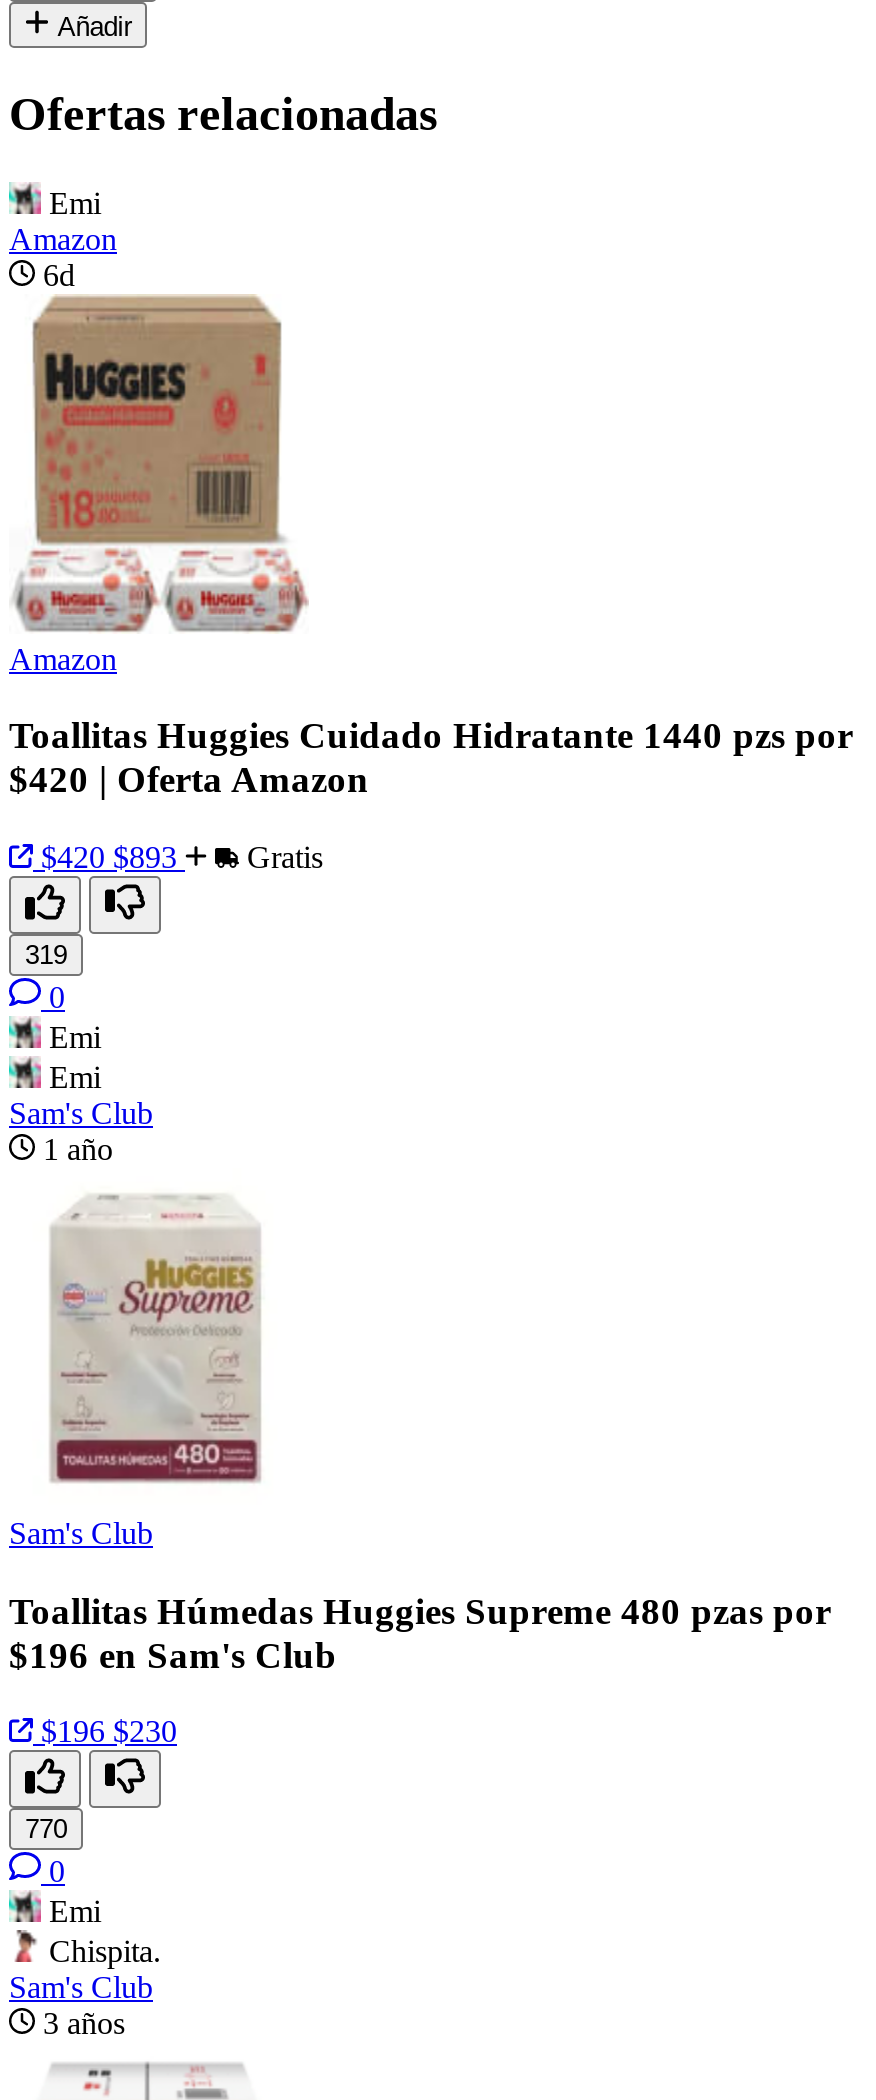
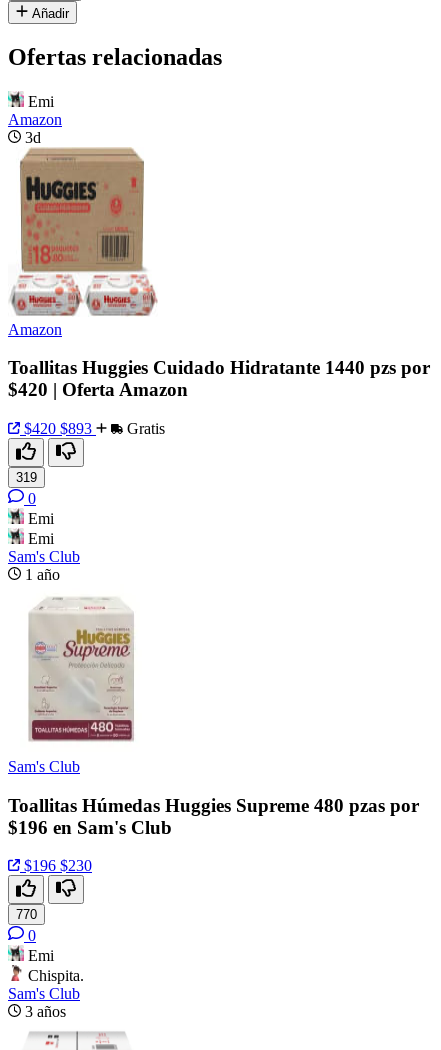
[43,257,75,291] 6d -> [25,128,41,145] 3d

